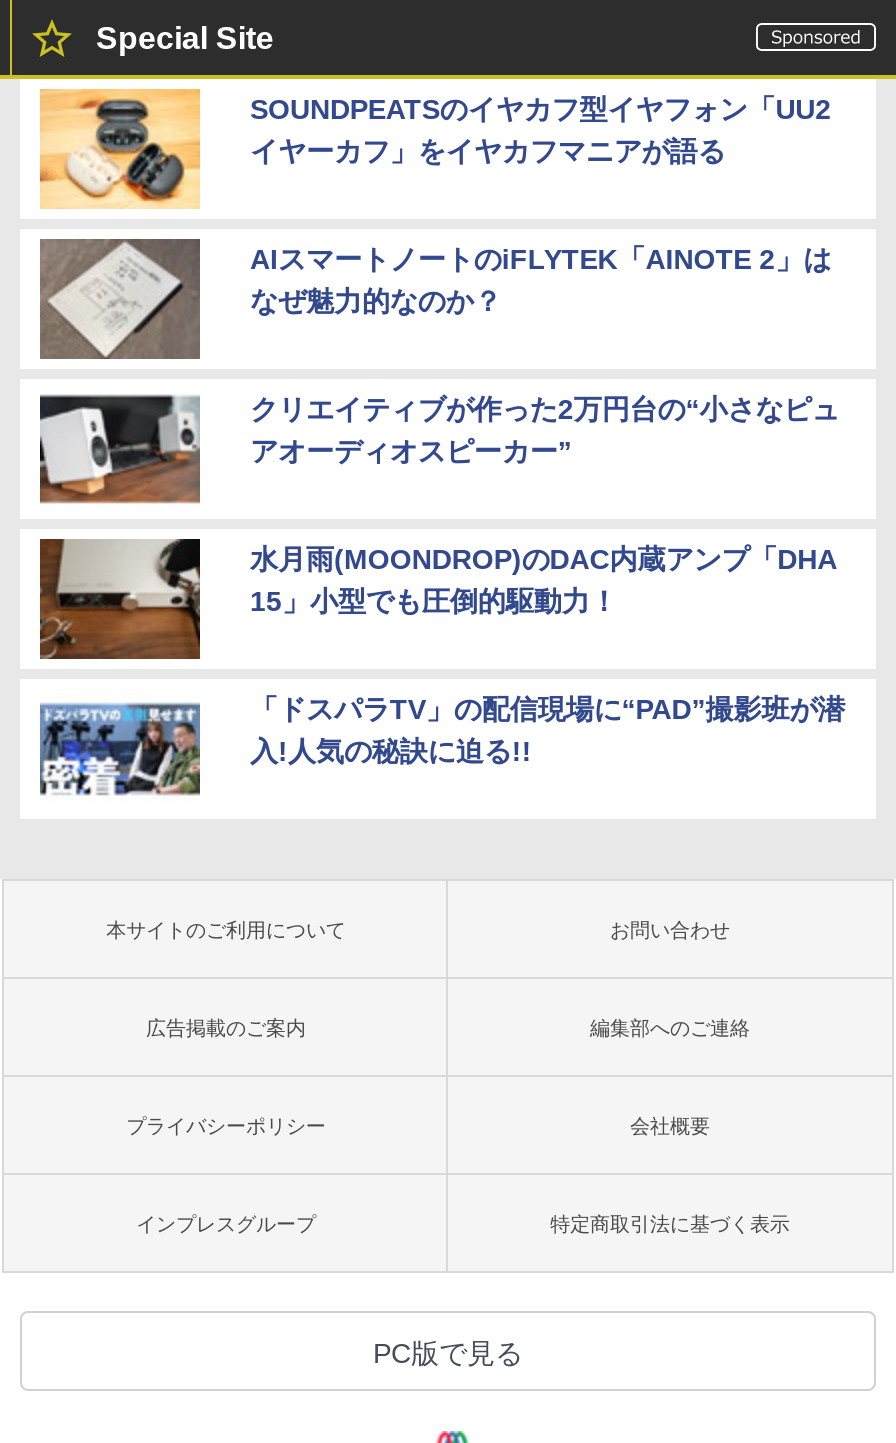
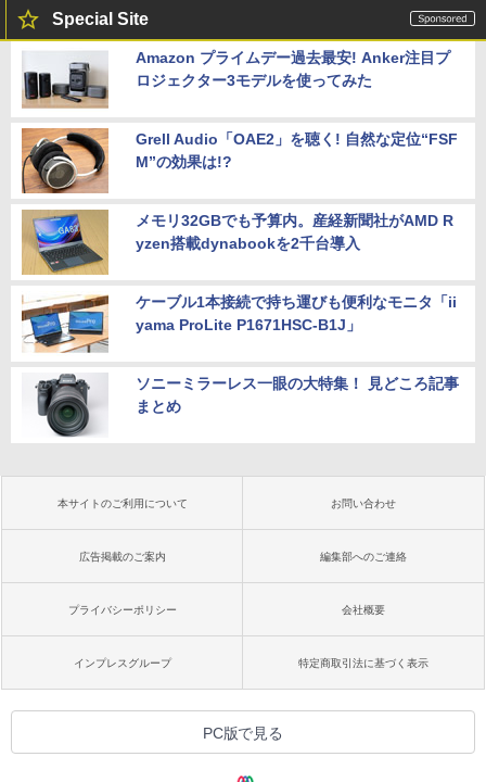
[38,87,831,211] [image] | SOUNDPEATSのイヤカフ型イヤフォン「UU2 | イヤーカフ」をイヤカフマニアが語る -> [22,47,450,112] [image] | Amazon プライムデー過去最安! Anker注目プ | ロジェクター3モデルを使ってみた
[38,237,831,361] [image] | AIスマートノートのiFLYTEK「AINOTE 2」は | なぜ魅力的なのか？ -> [21,127,457,193] [image] | Grell Audio「OAE2」を聴く! 自然な定位“FSF | M”の効果は!?
[38,389,839,509] [image] | クリエイティブが作った2万円台の“小さなピュ | アオーディオスピーカー” -> [21,209,453,276] [image] | メモリ32GBでも予算内。産経新聞社がAMD R | yzen搭載dynabookを2千台導入
[38,537,837,661] [image] | 水月雨(MOONDROP)のDAC内蔵アンプ「DHA | 15」小型でも圧倒的駆動力！ -> [22,291,456,356] [image] | ケーブル1本接続で持ち運びも便利なモニタ「ii | yama ProLite P1671HSC-B1J」
[38,691,845,807] [image] | 「ドスパラTV」の配信現場に“PAD”撮影班が潜 | 入!人気の秘訣に迫る!! -> [22,373,459,438] [image] | ソニーミラーレス一眼の大特集！ 見どころ記事 | まとめ

